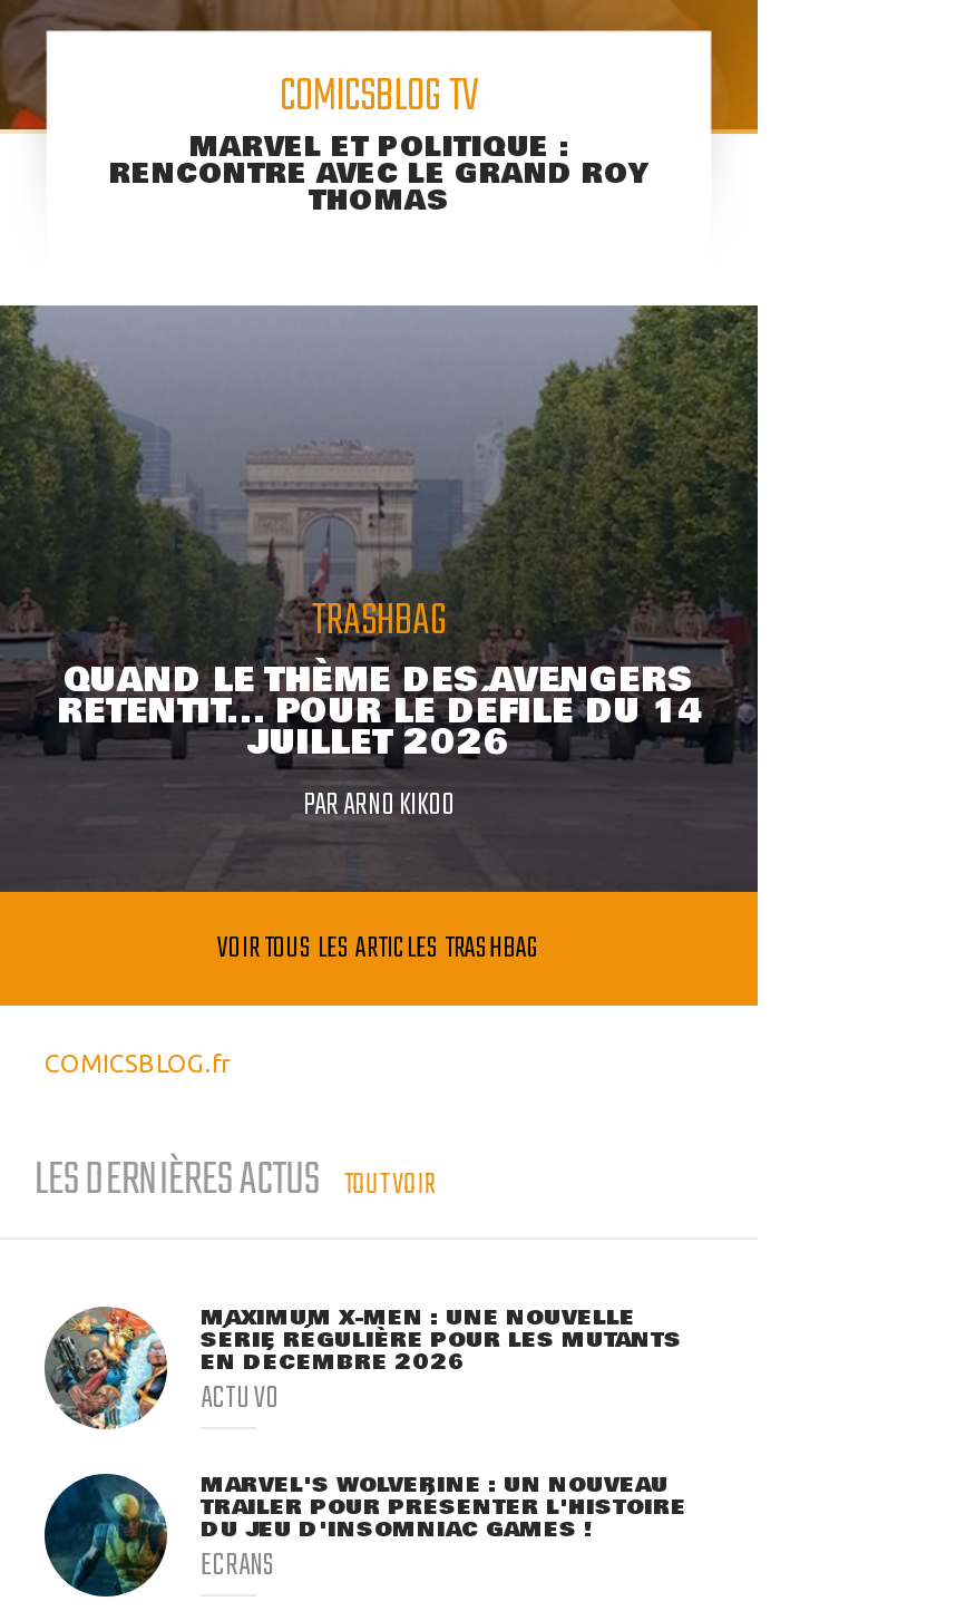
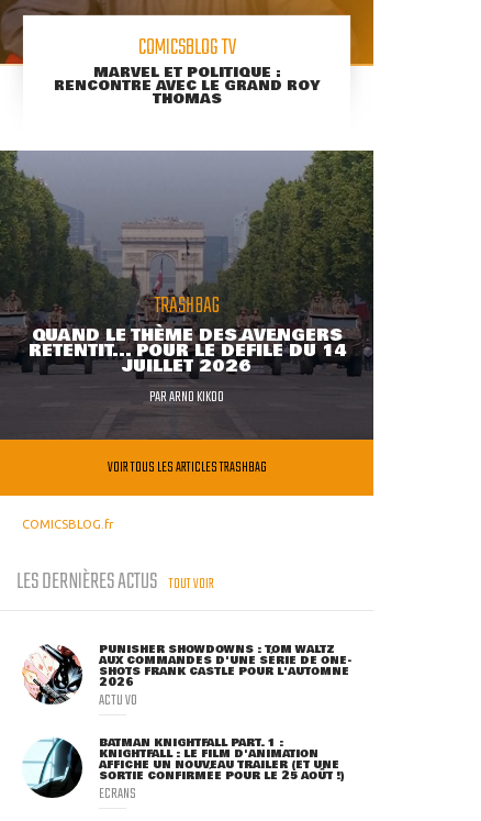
[42,1301,682,1432] [image] | MAXIMUM X-MEN : UNE NOUVELLE | SÉRIE RÉGULIÈRE POUR LES MUTANTS | EN DÉCEMBRE 2026 -> [22,641,351,715] [image] | PUNISHER SHOWDOWNS : TOM WALTZ | AUX COMMANDES D'UNE SÉRIE DE ONE- | SHOTS FRANK CASTLE POUR L'AUTOMNE | 2026
[42,1469,686,1599] [image] | MARVEL'S WOLVERINE : UN NOUVEAU | TRAILER POUR PRÉSENTER L'HISTOIRE | DU JEU D'INSOMNIAC GAMES ! -> [23,735,345,809] [image] | BATMAN KNIGHTFALL PART. 1 : | KNIGHTFALL : LE FILM D'ANIMATION | AFFICHE UN NOUVEAU TRAILER (ET UNE | SORTIE CONFIRMÉE POUR LE 25 AOÛT !)

